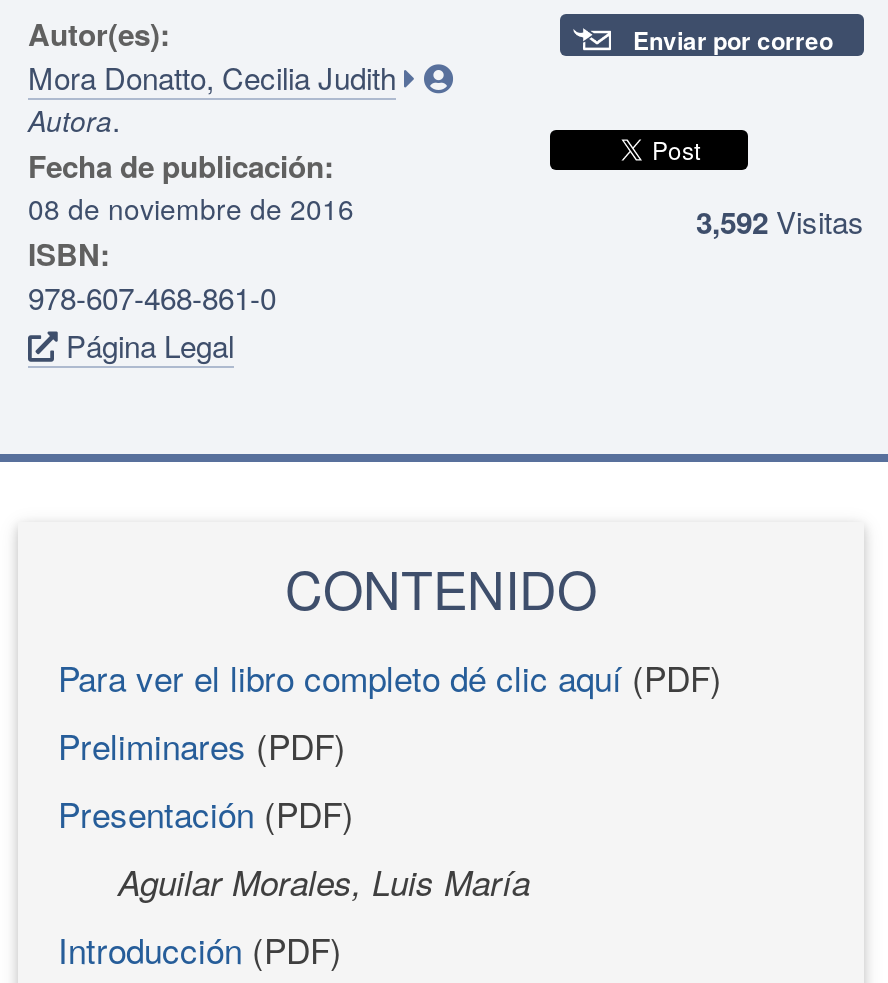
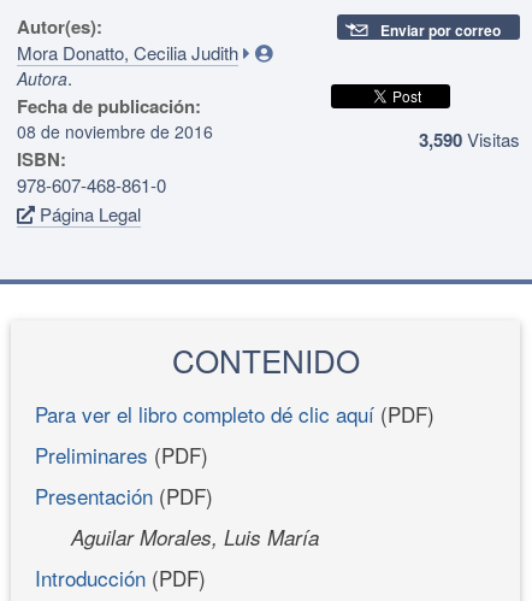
[696,199,864,243] 3,592 Visitas -> [419,126,520,152] 3,590 Visitas

